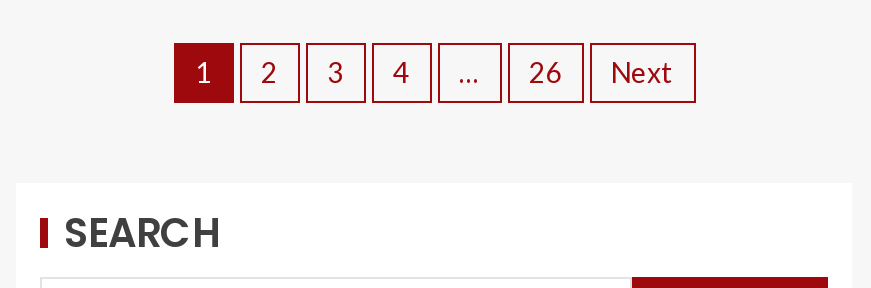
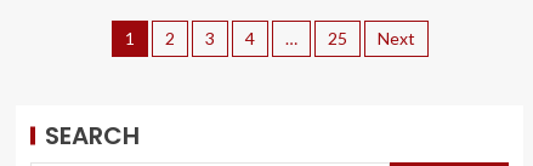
[529,55,561,89] 26 -> [327,28,347,48] 25

